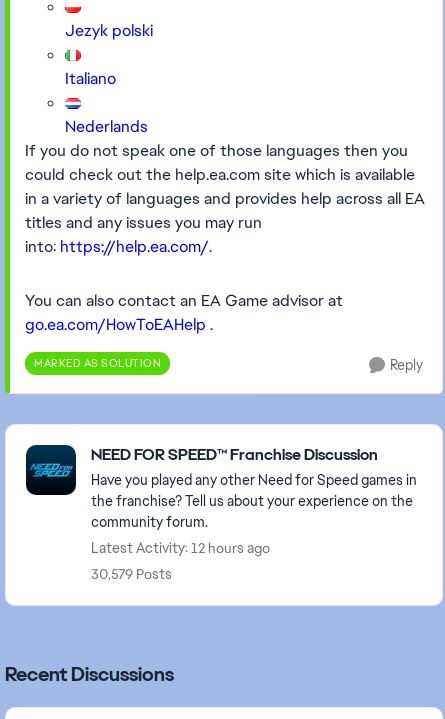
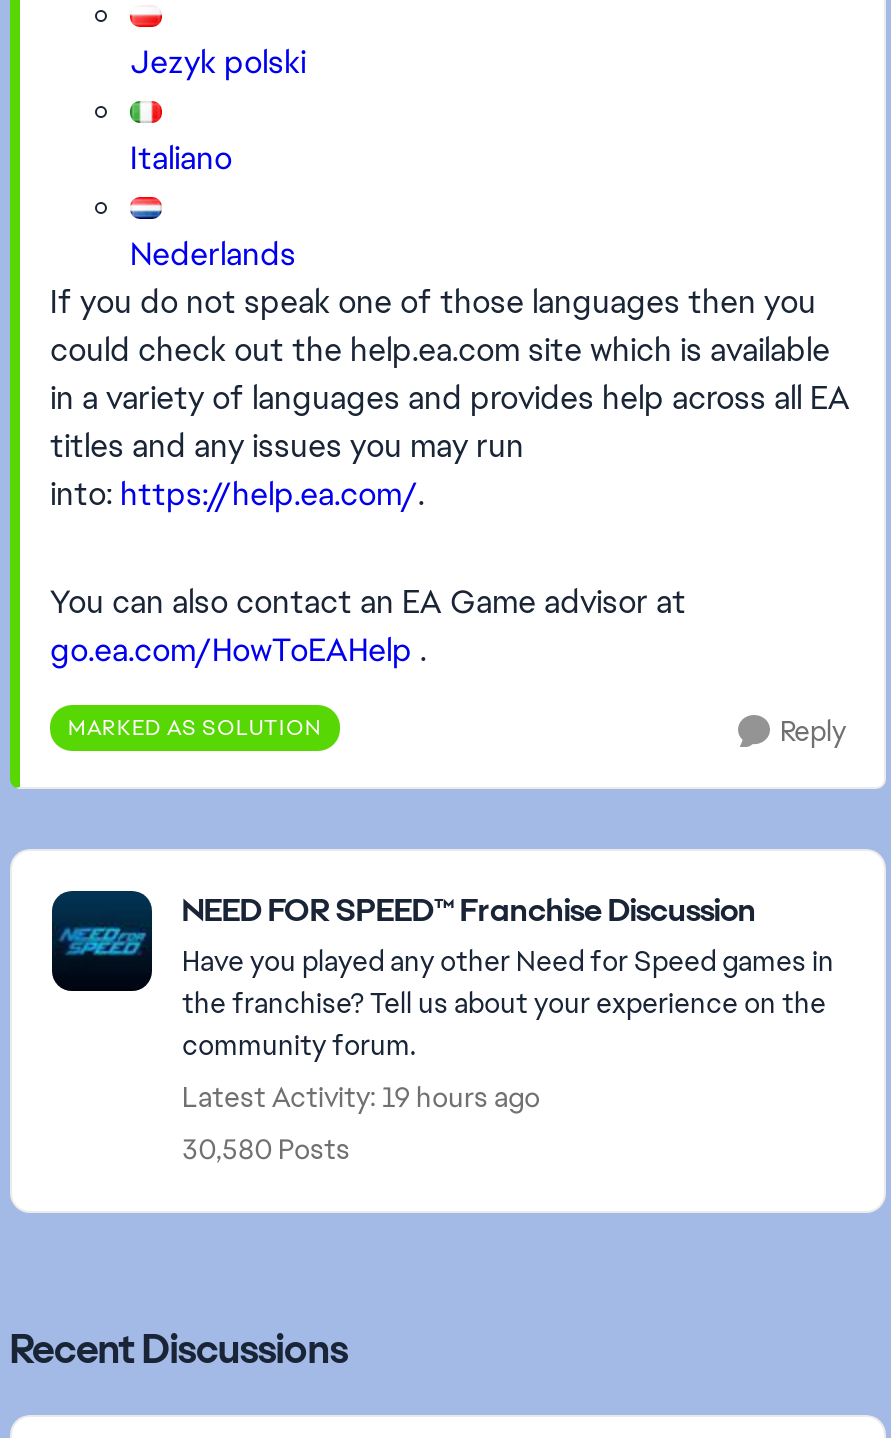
[91,539,270,557] Latest Activity: 12 hours ago -> [182,1079,540,1115] Latest Activity: 19 hours ago
[91,565,172,583] 30,579 Posts -> [182,1131,350,1167] 30,580 Posts

